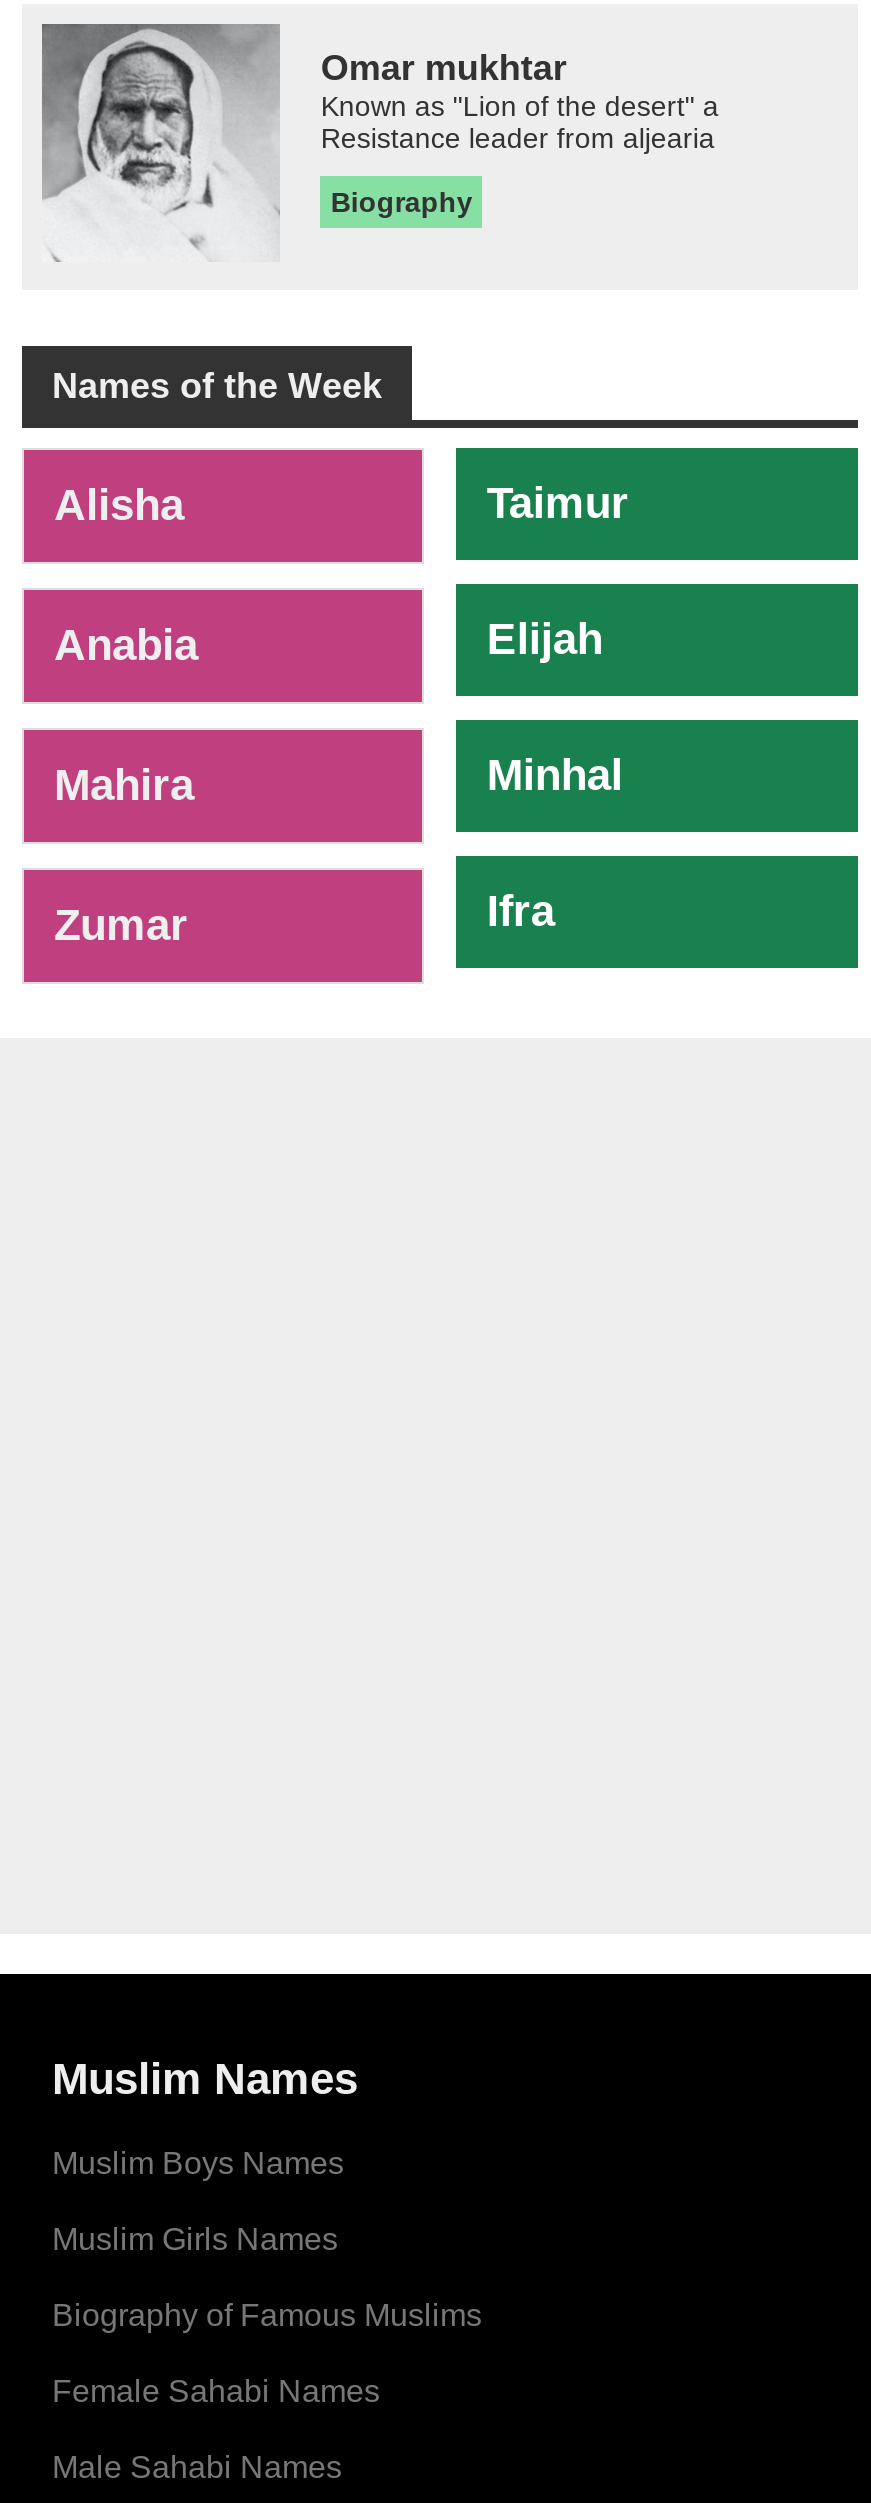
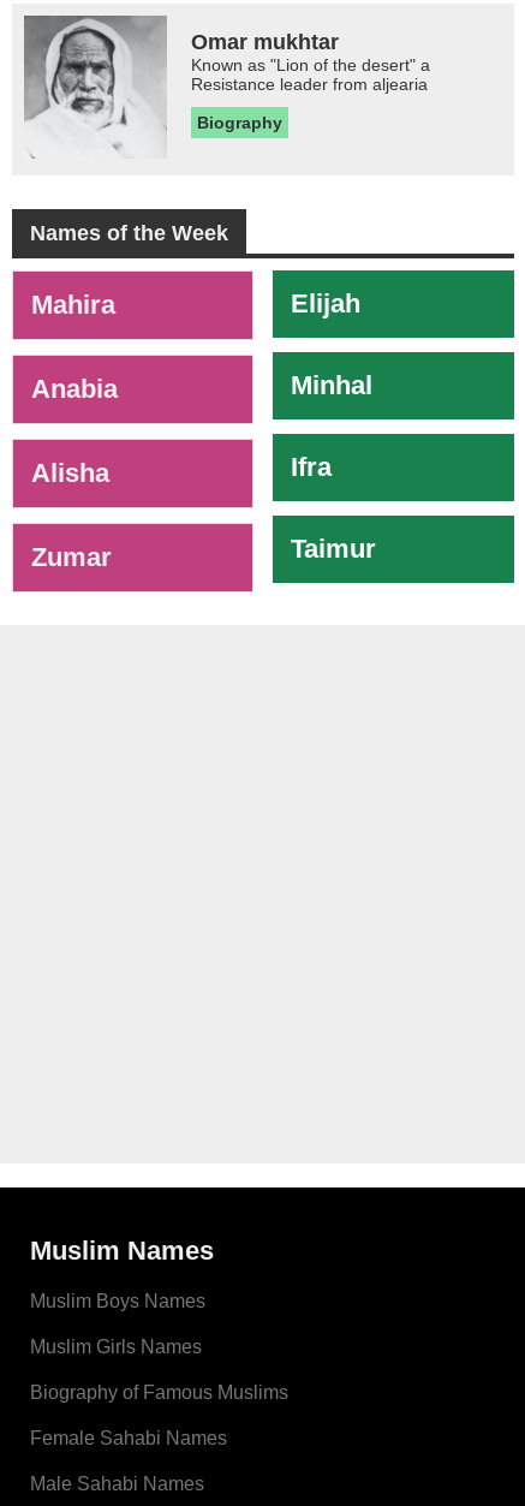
moved [54,480,198,670] -> [31,374,118,488]: Anabia | Alisha
moved [487,478,629,528] -> [291,534,376,564]: Taimur
moved [487,614,623,800] -> [291,288,373,400]: Elijah | Minhal
moved [54,760,194,810] -> [31,290,115,320]: Mahira
moved [487,886,555,936] -> [291,452,332,482]: Ifra

